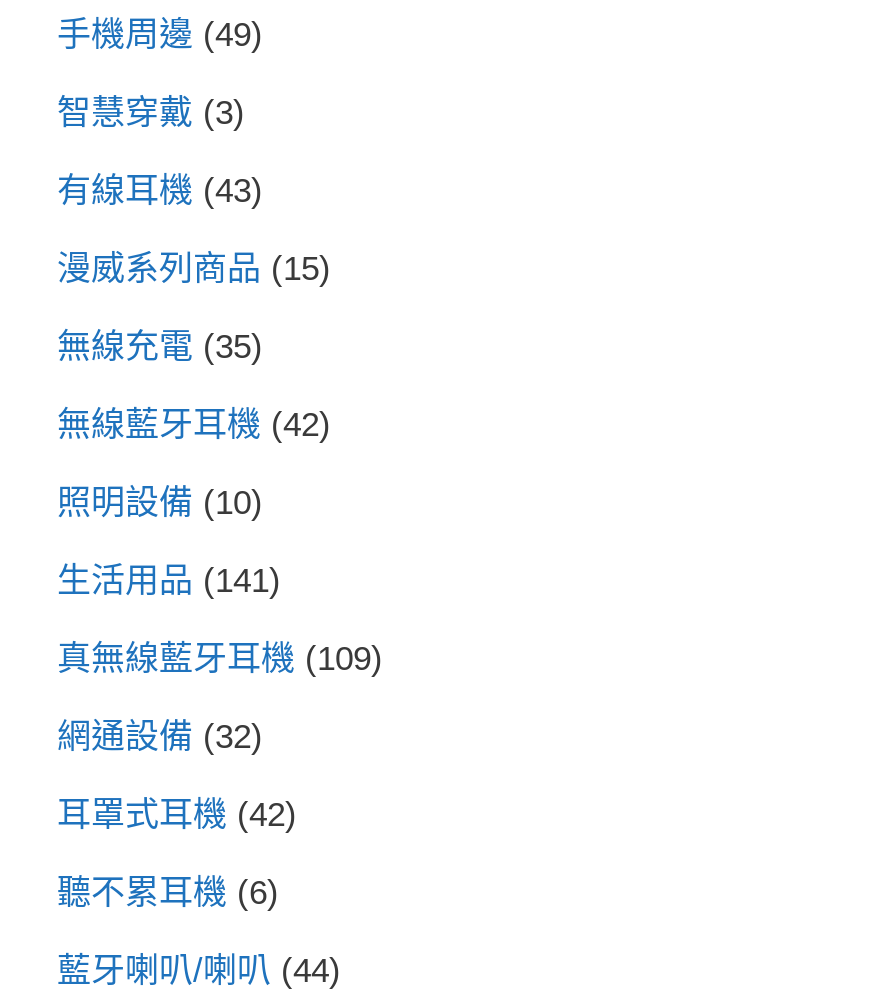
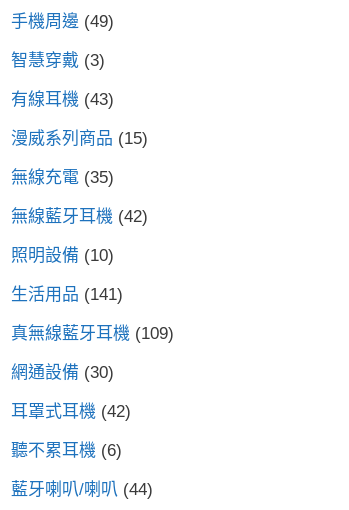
[57,718,263,756] 網通設備 (32) -> [11,363,114,382] 網通設備 (30)

